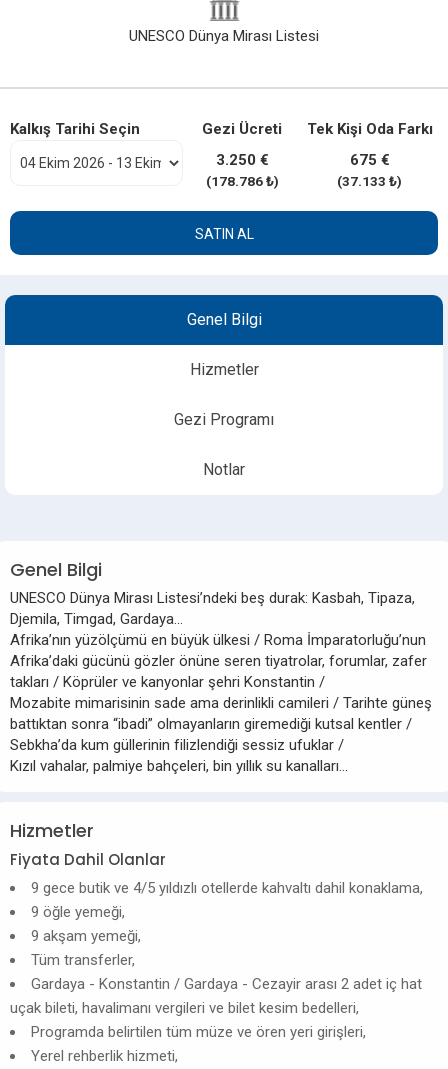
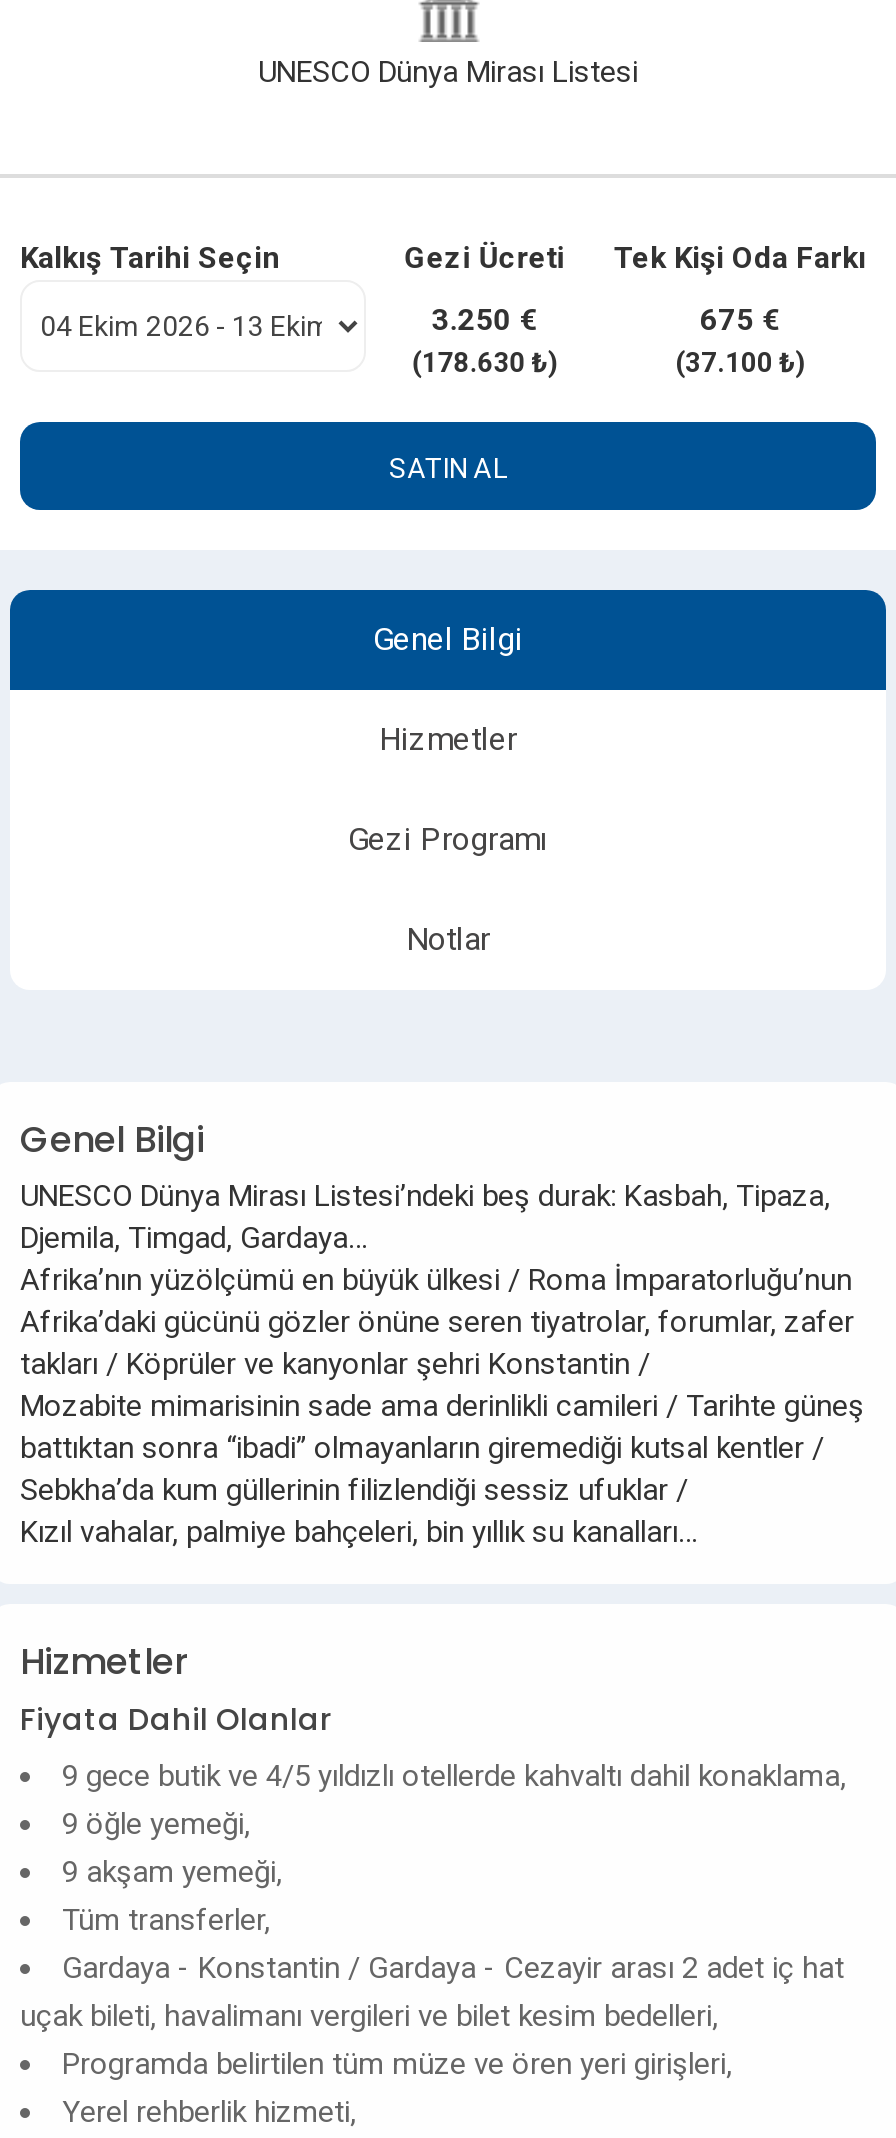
[206,173,279,189] (178.786 ₺) -> [412,346,558,378] (178.630 ₺)
[337,173,402,189] (37.133 ₺) -> [675,346,805,378] (37.100 ₺)

